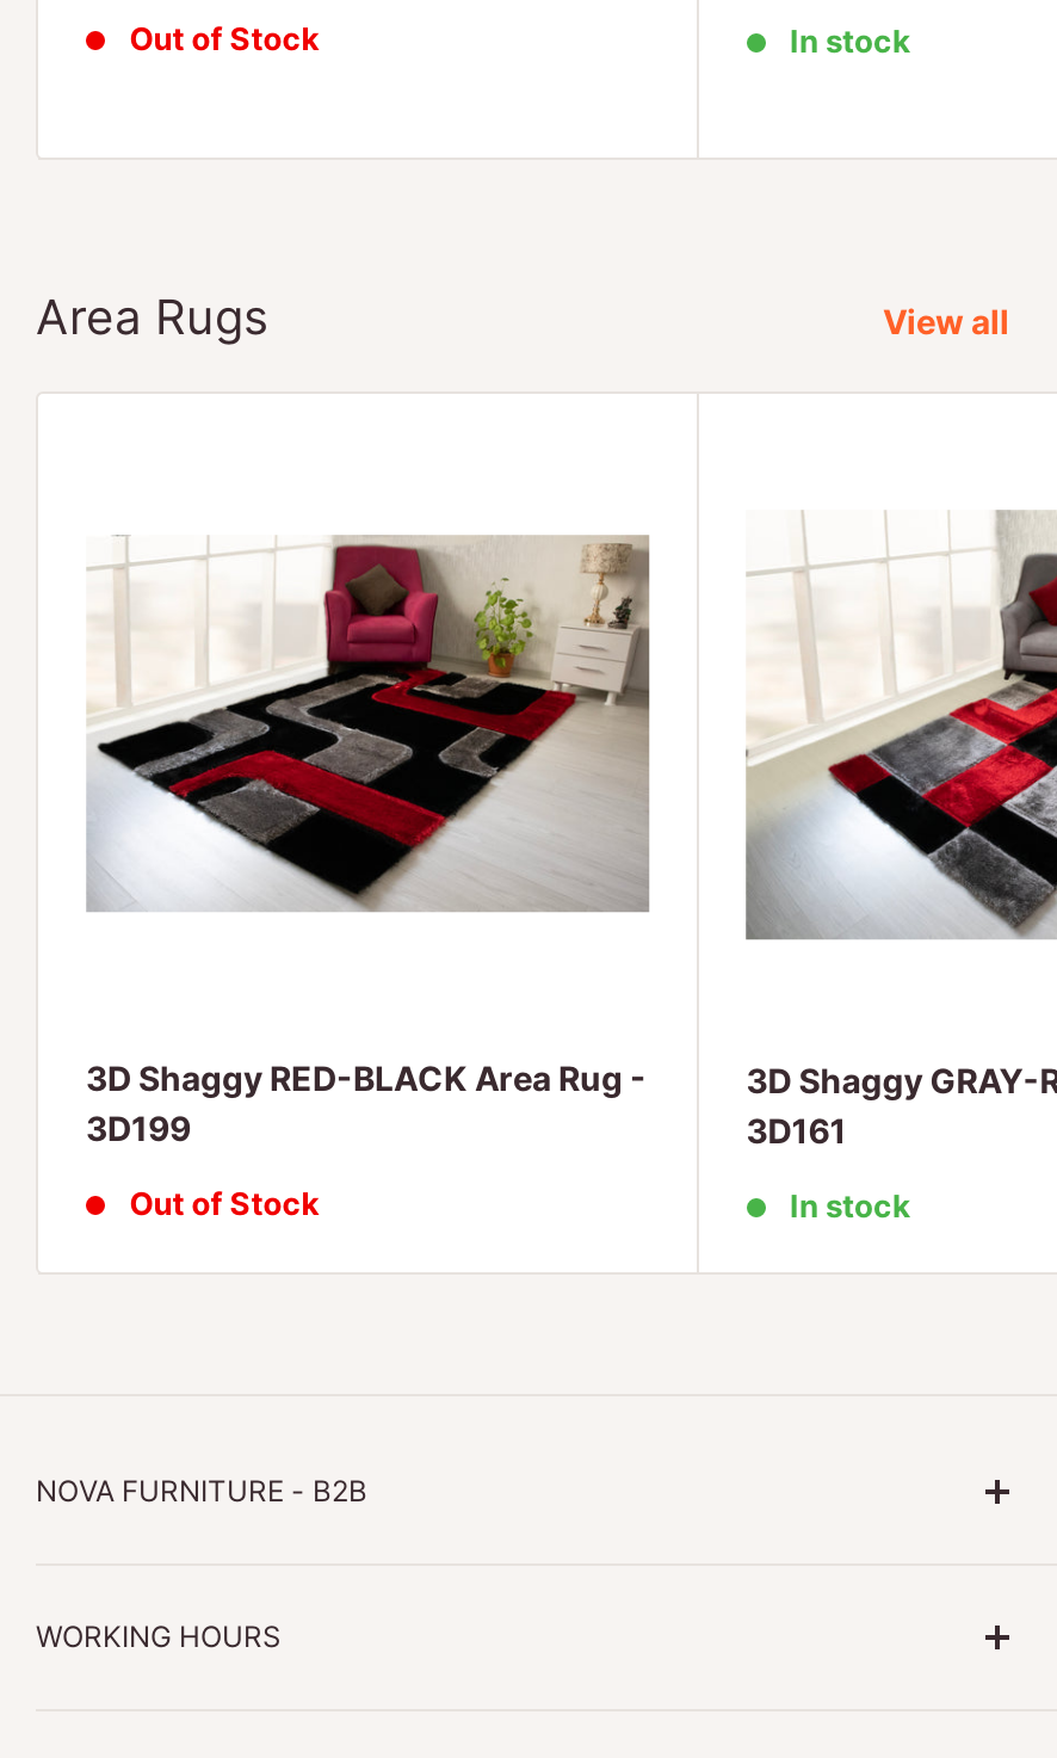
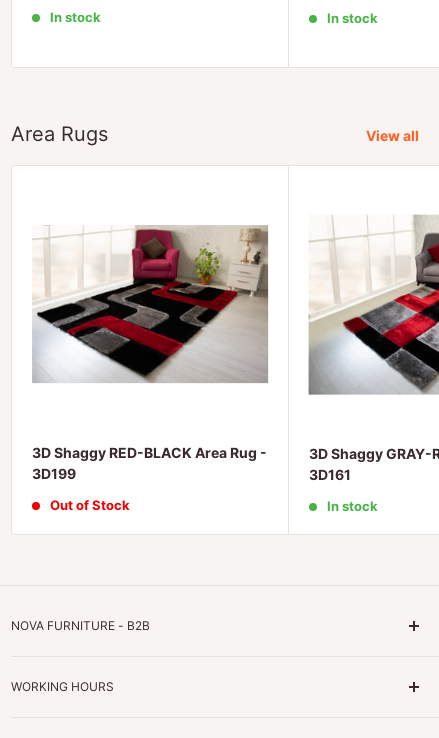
[129,20,320,58] Out of Stock -> [50,9,101,25] In stock

